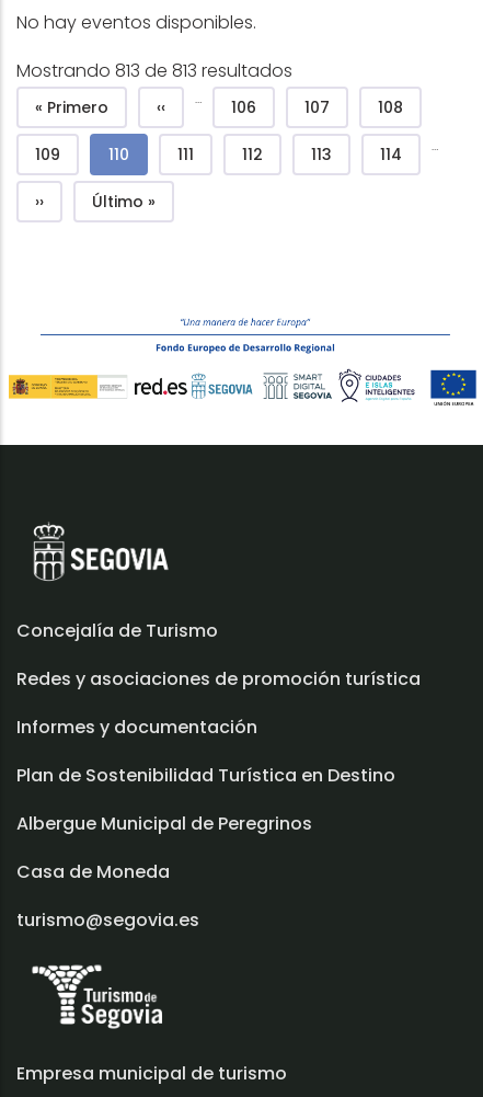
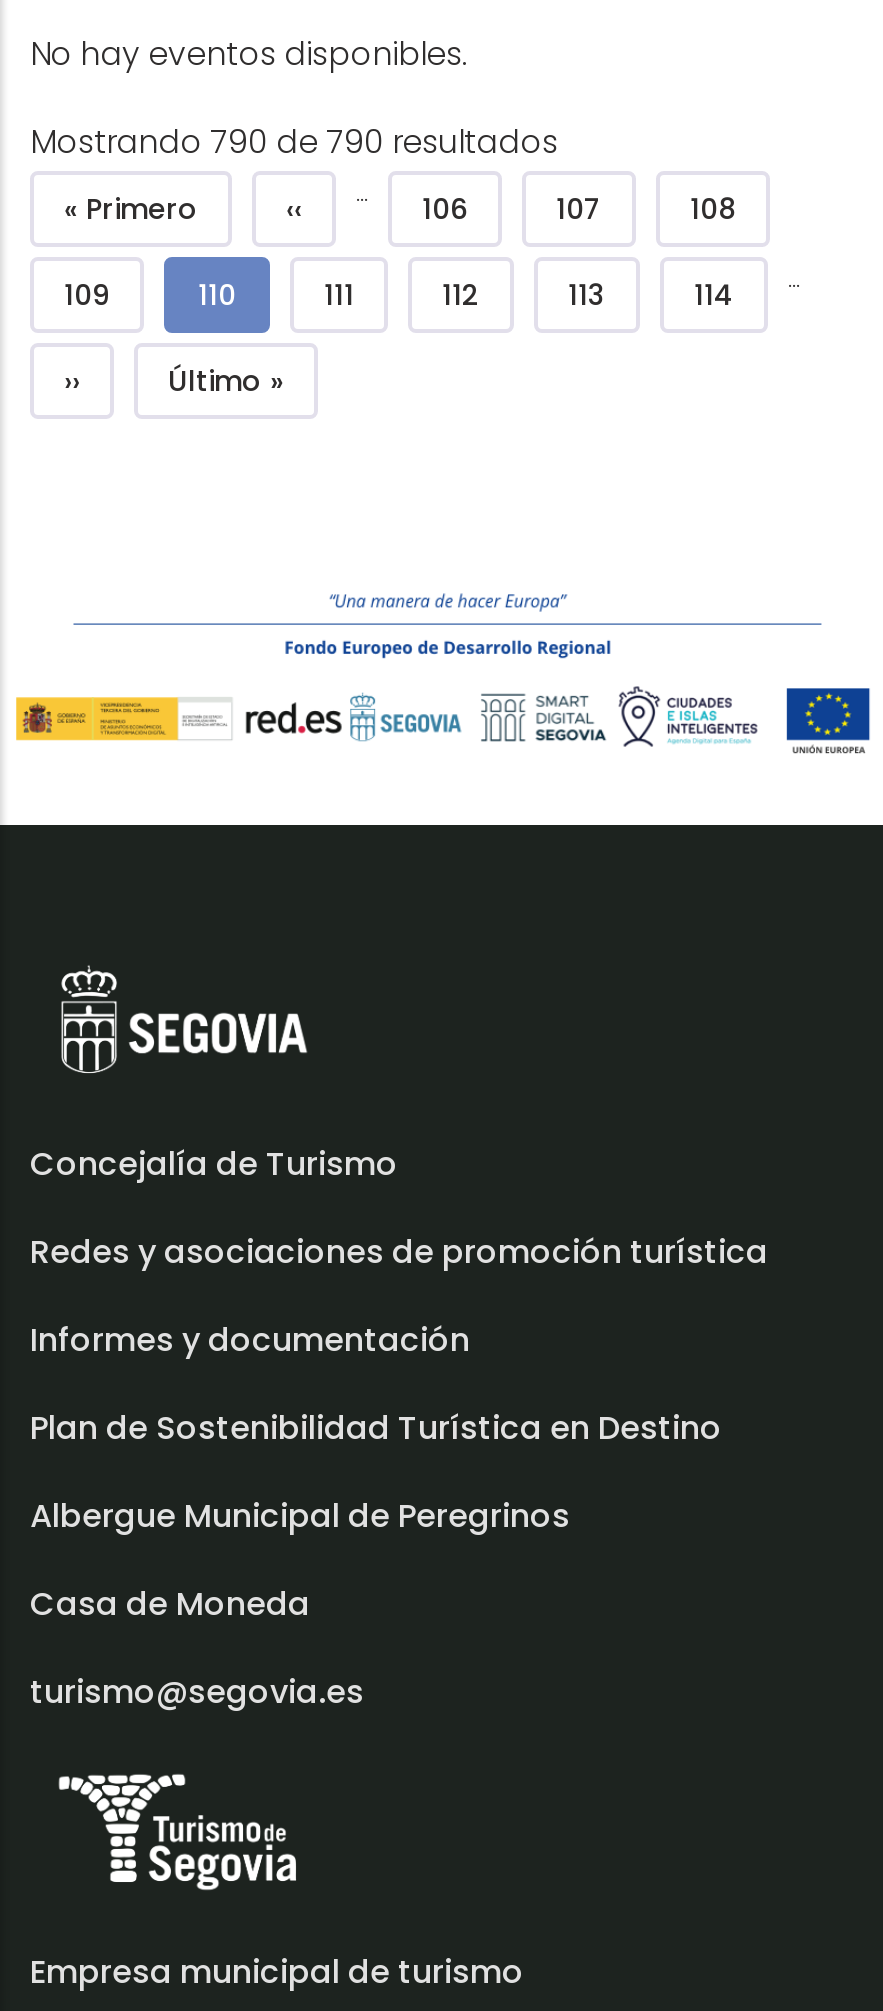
[16,58,292,83] Mostrando 813 de 813 resultados -> [30,119,558,165] Mostrando 790 de 790 resultados

